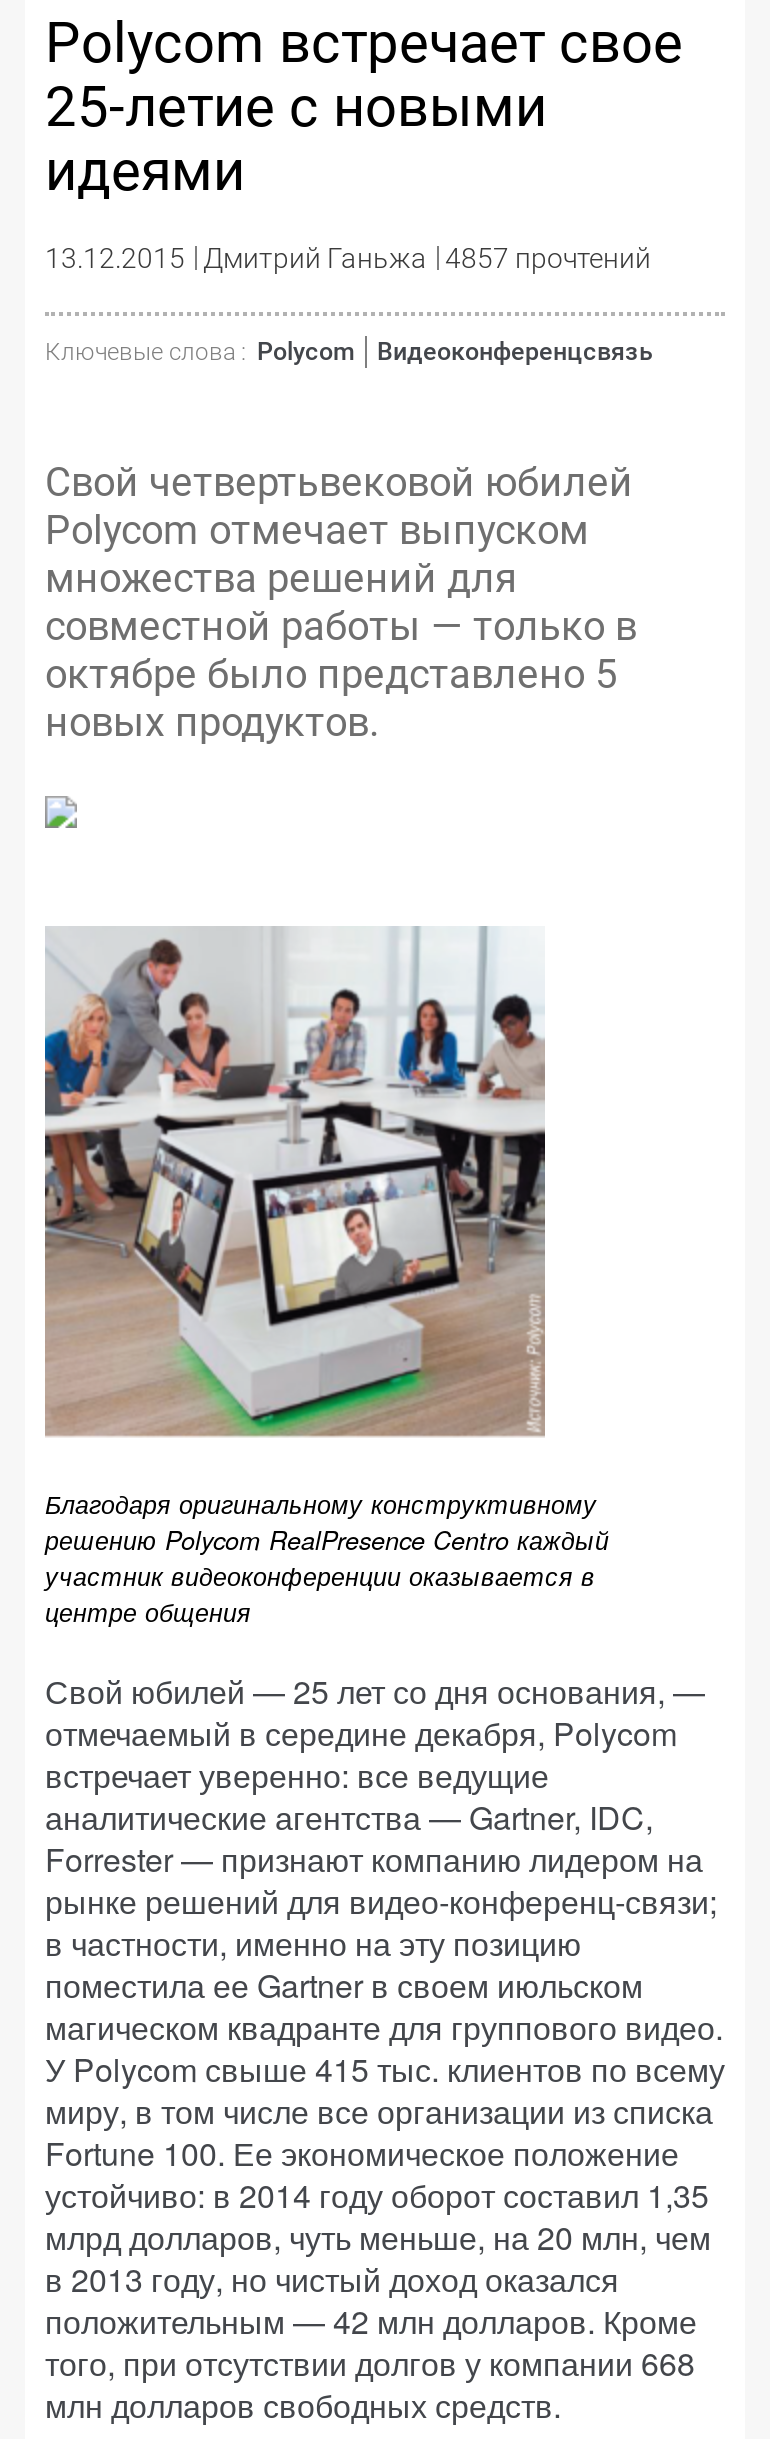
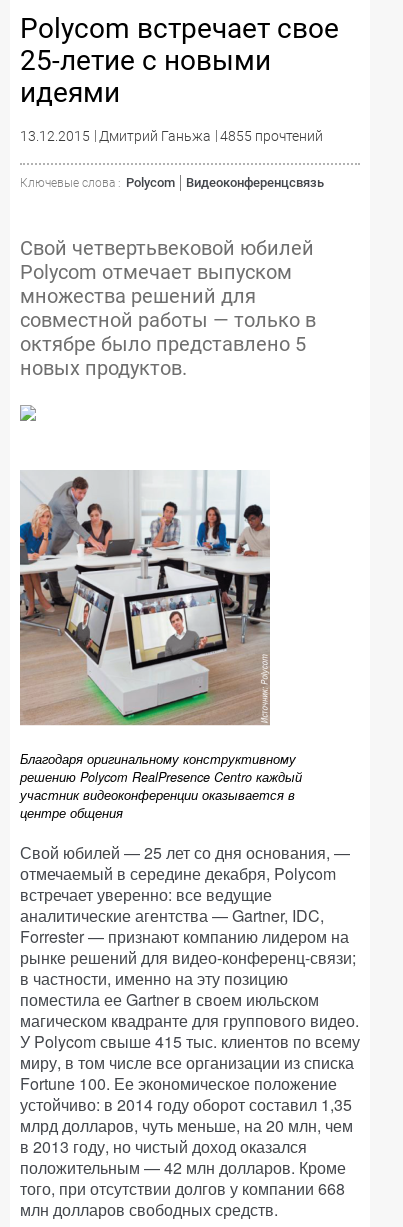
[45,242,651,274] 13.12.2015 Дмитрий Ганьжа 4857 прочтений -> [20,128,323,144] 13.12.2015 Дмитрий Ганьжа 4855 прочтений

